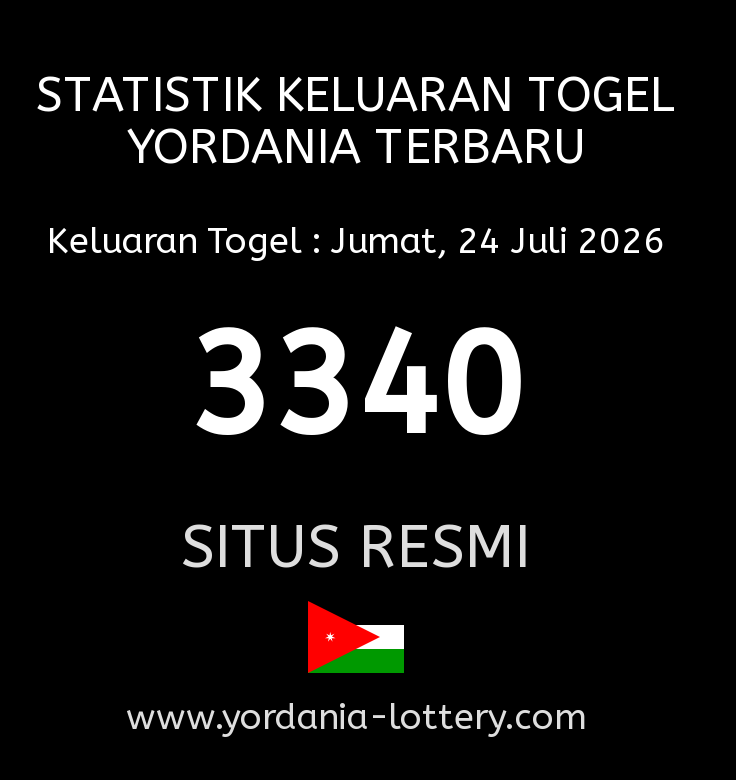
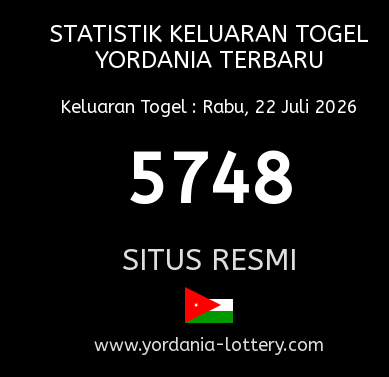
[47,219,665,263] Keluaran Togel : Jumat, 24 Juli 2026 -> [60,96,358,118] Keluaran Togel : Rabu, 22 Juli 2026
[188,305,524,469] 3340 -> [125,139,293,221] 5748

